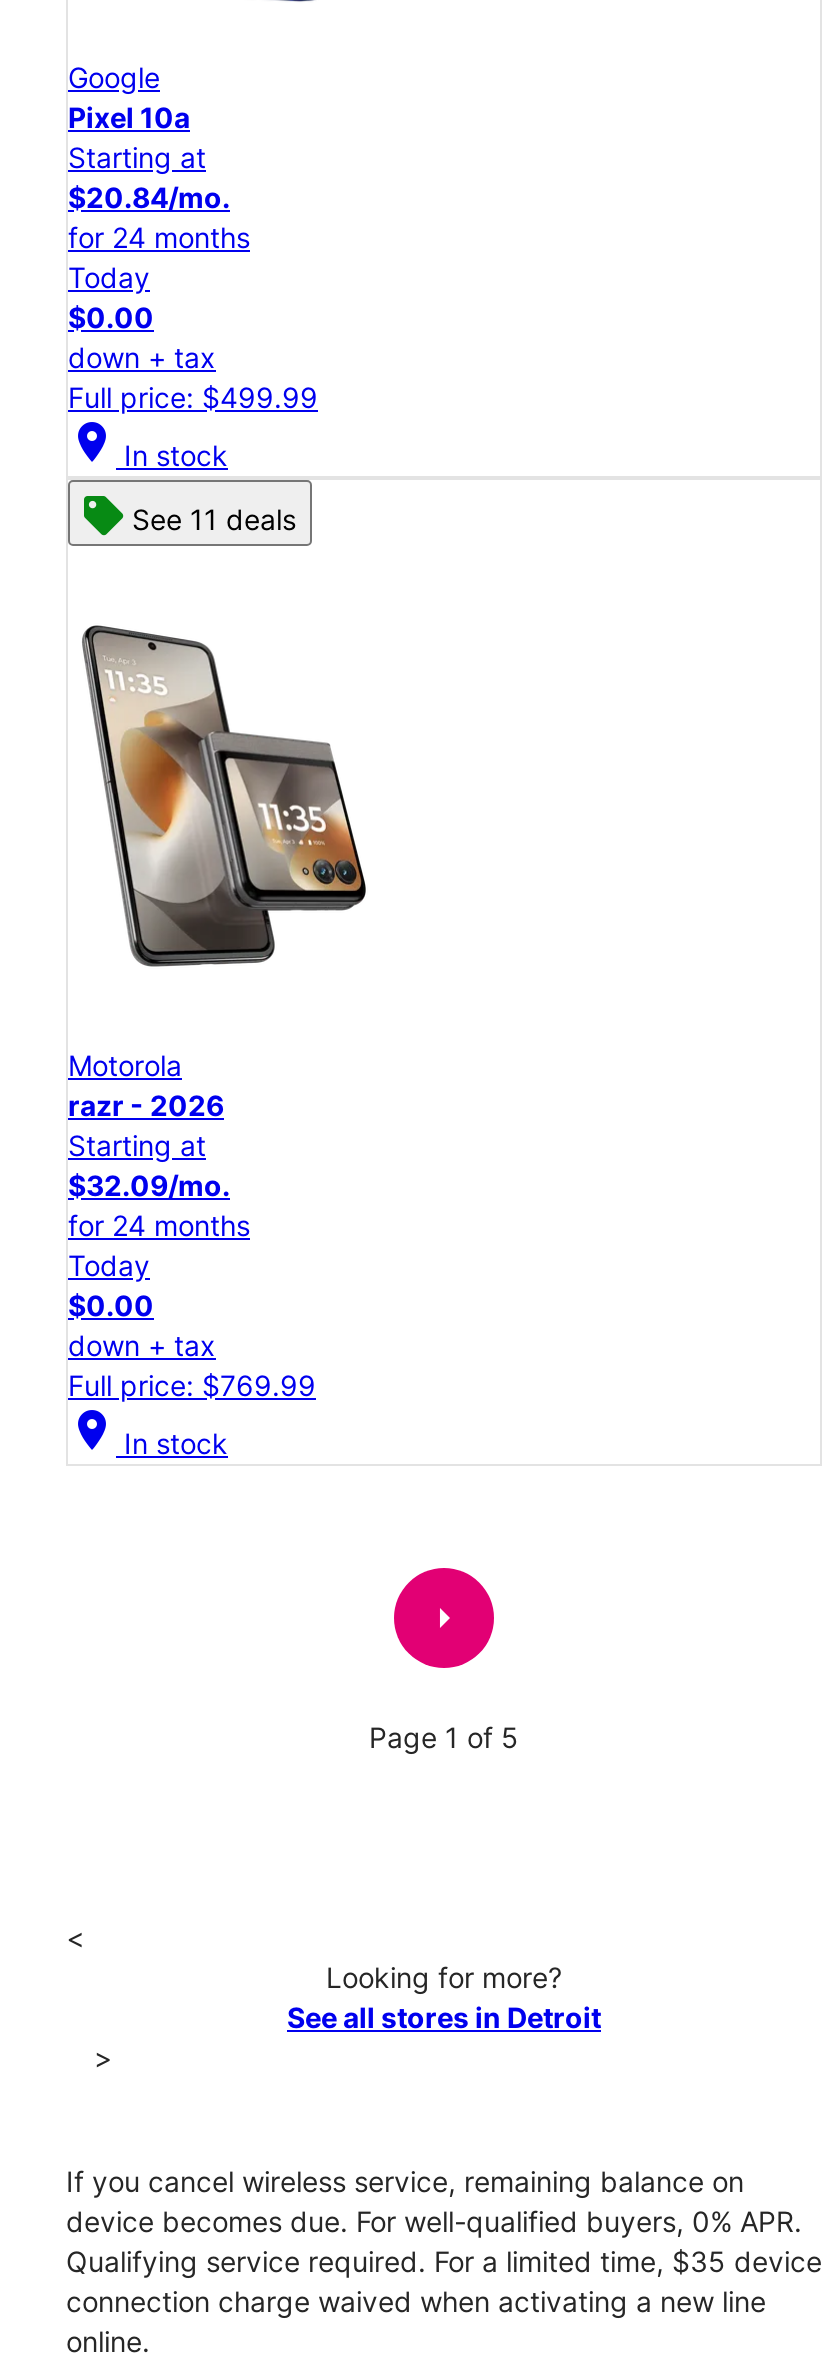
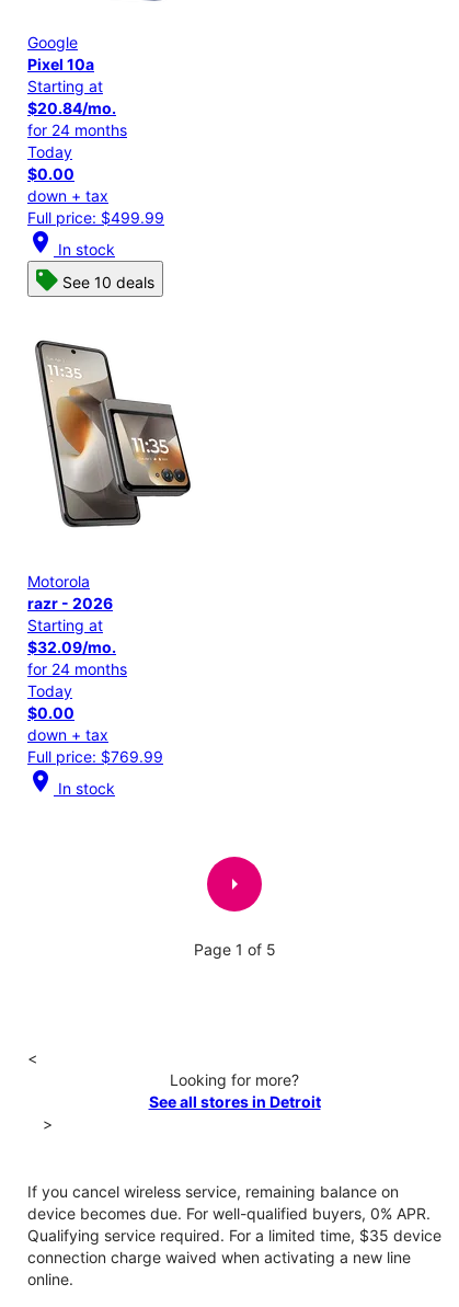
[132,503,296,537] See 11 deals -> [62,273,154,292] See 10 deals

